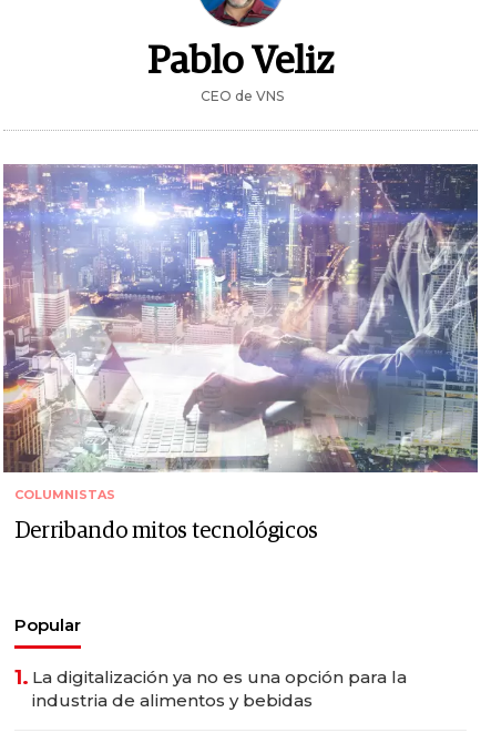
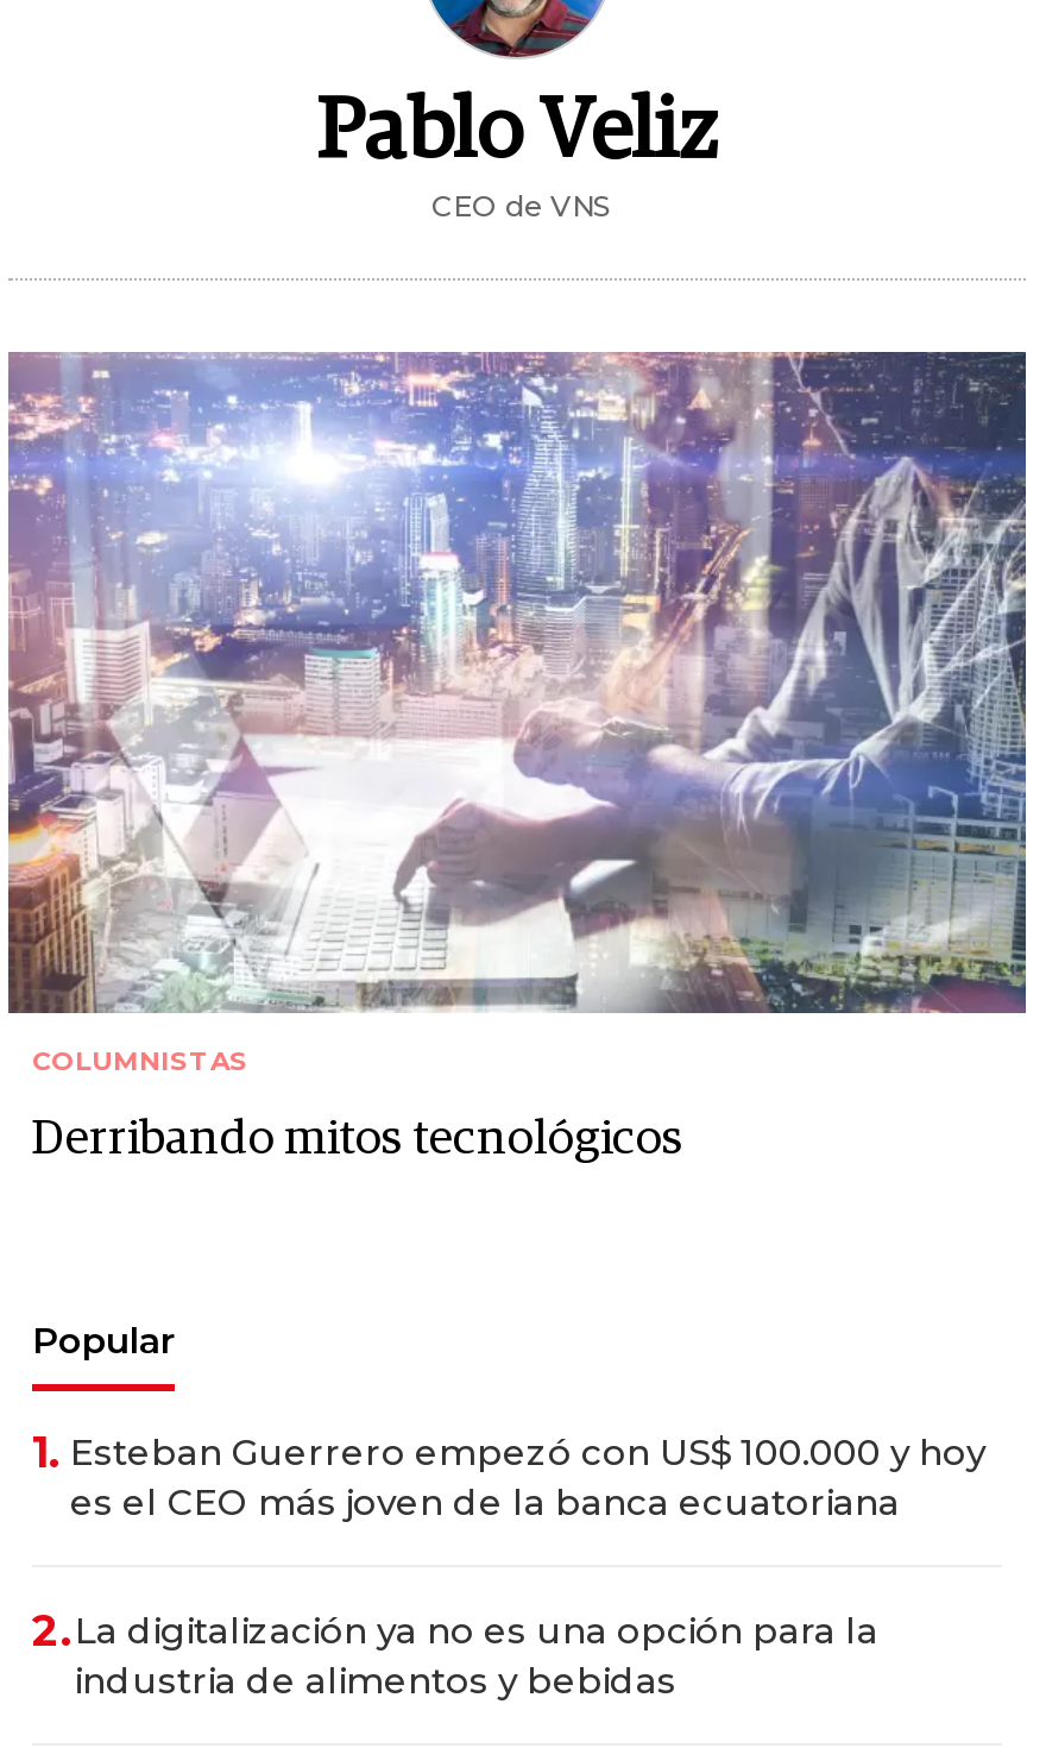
[14,666,407,690] 1. La digitalización ya no es una opción para la -> [32,1427,985,1658] 1. Esteban Guerrero empezó con US$ 100.000 y hoy | es el CEO más joven de la banca ecuatoriana | 2.La digitalización ya no es una opción para la

